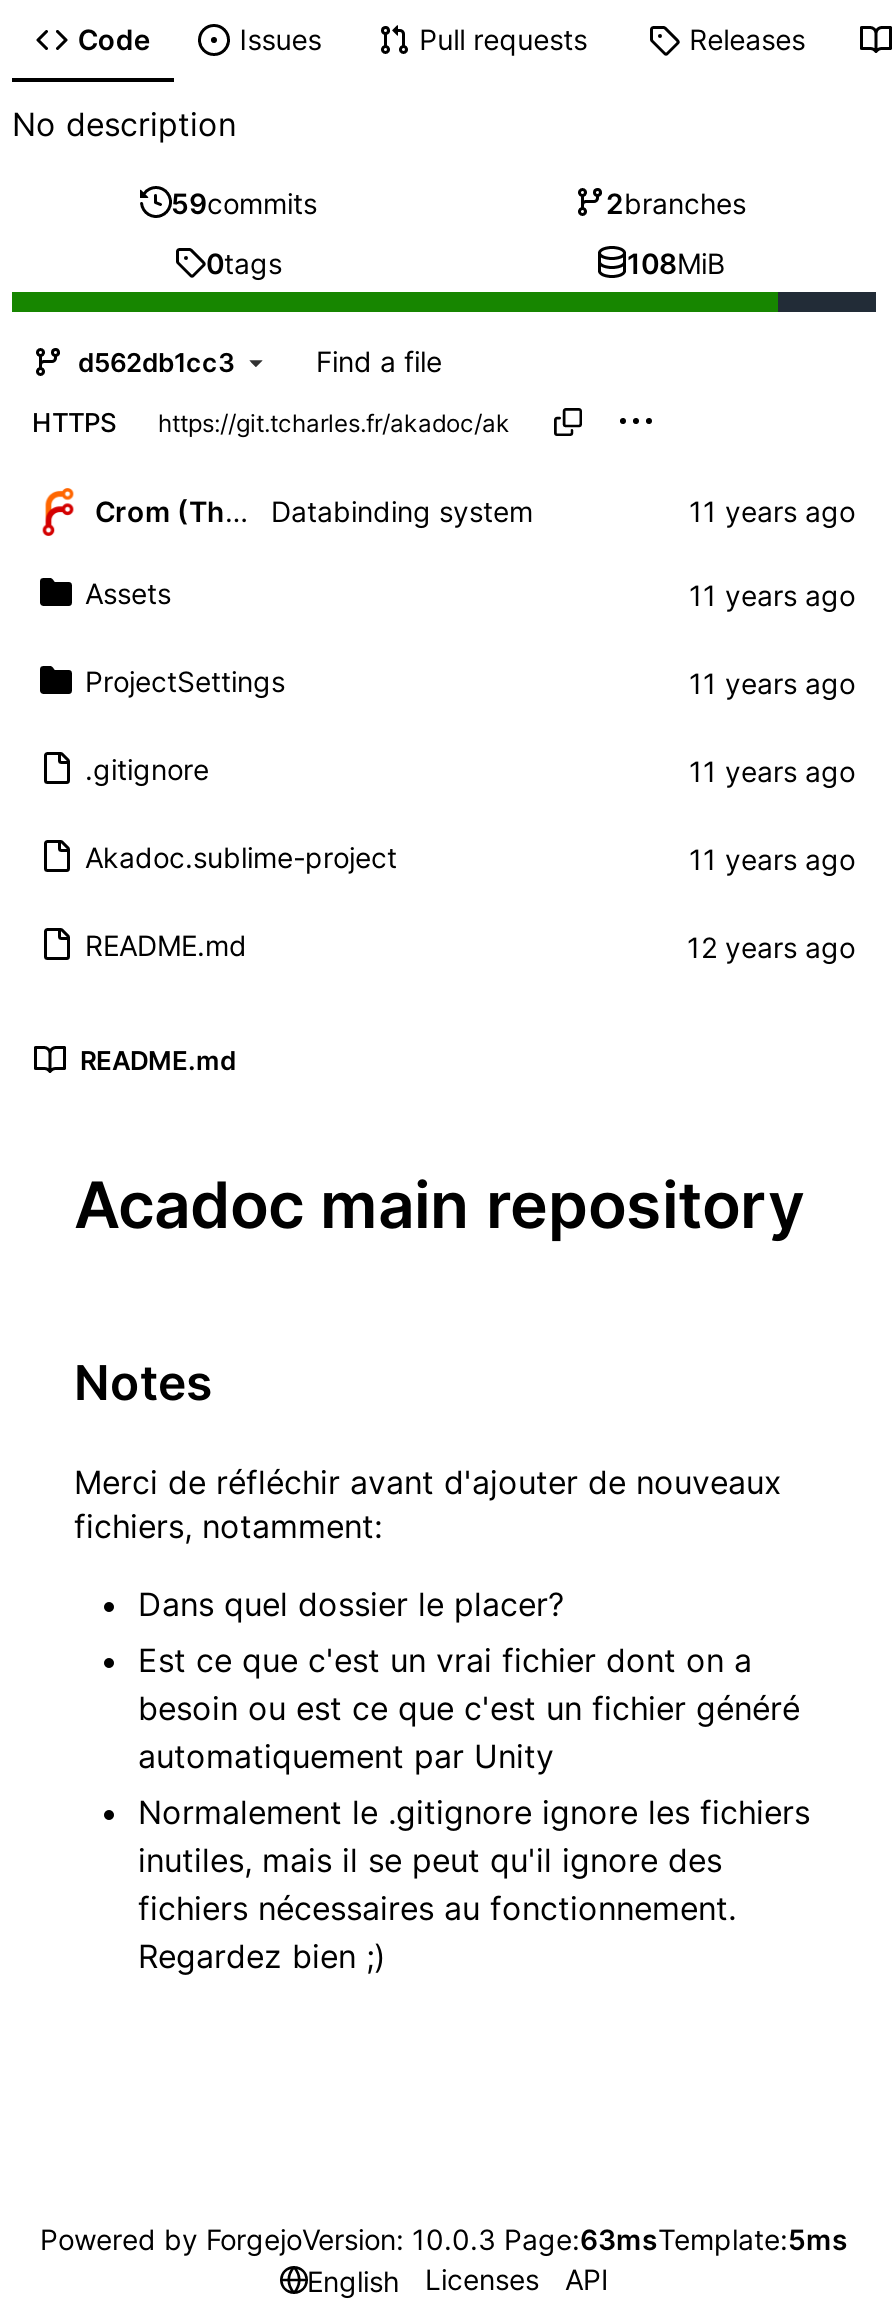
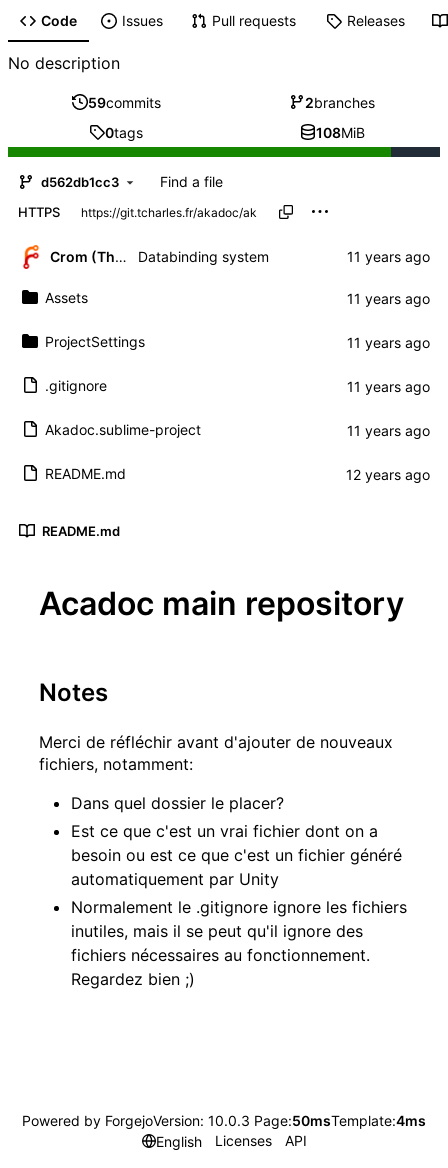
[40,2222,848,2256] Powered by ForgejoVersion: 10.0.3 Page:63msTemplate:5ms -> [22,1112,426,1129] Powered by ForgejoVersion: 10.0.3 Page:50msTemplate:4ms

